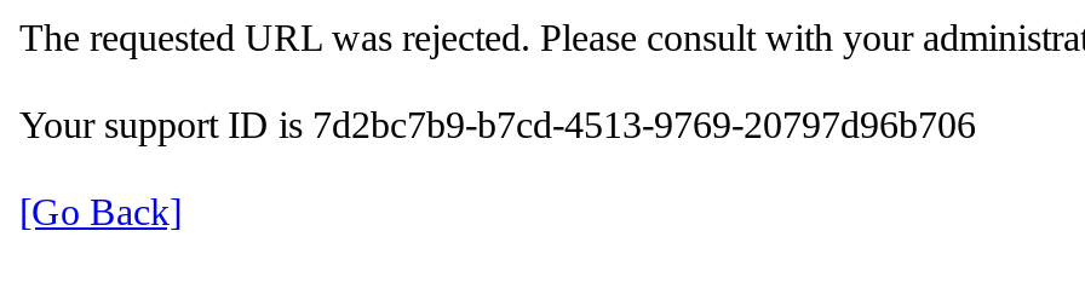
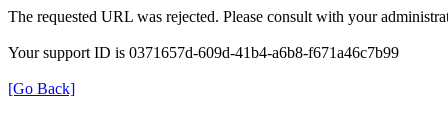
[19,104,976,145] Your support ID is 7d2bc7b9-b7cd-4513-9769-20797d96b706 -> [8,44,399,61] Your support ID is 0371657d-609d-41b4-a6b8-f671a46c7b99

